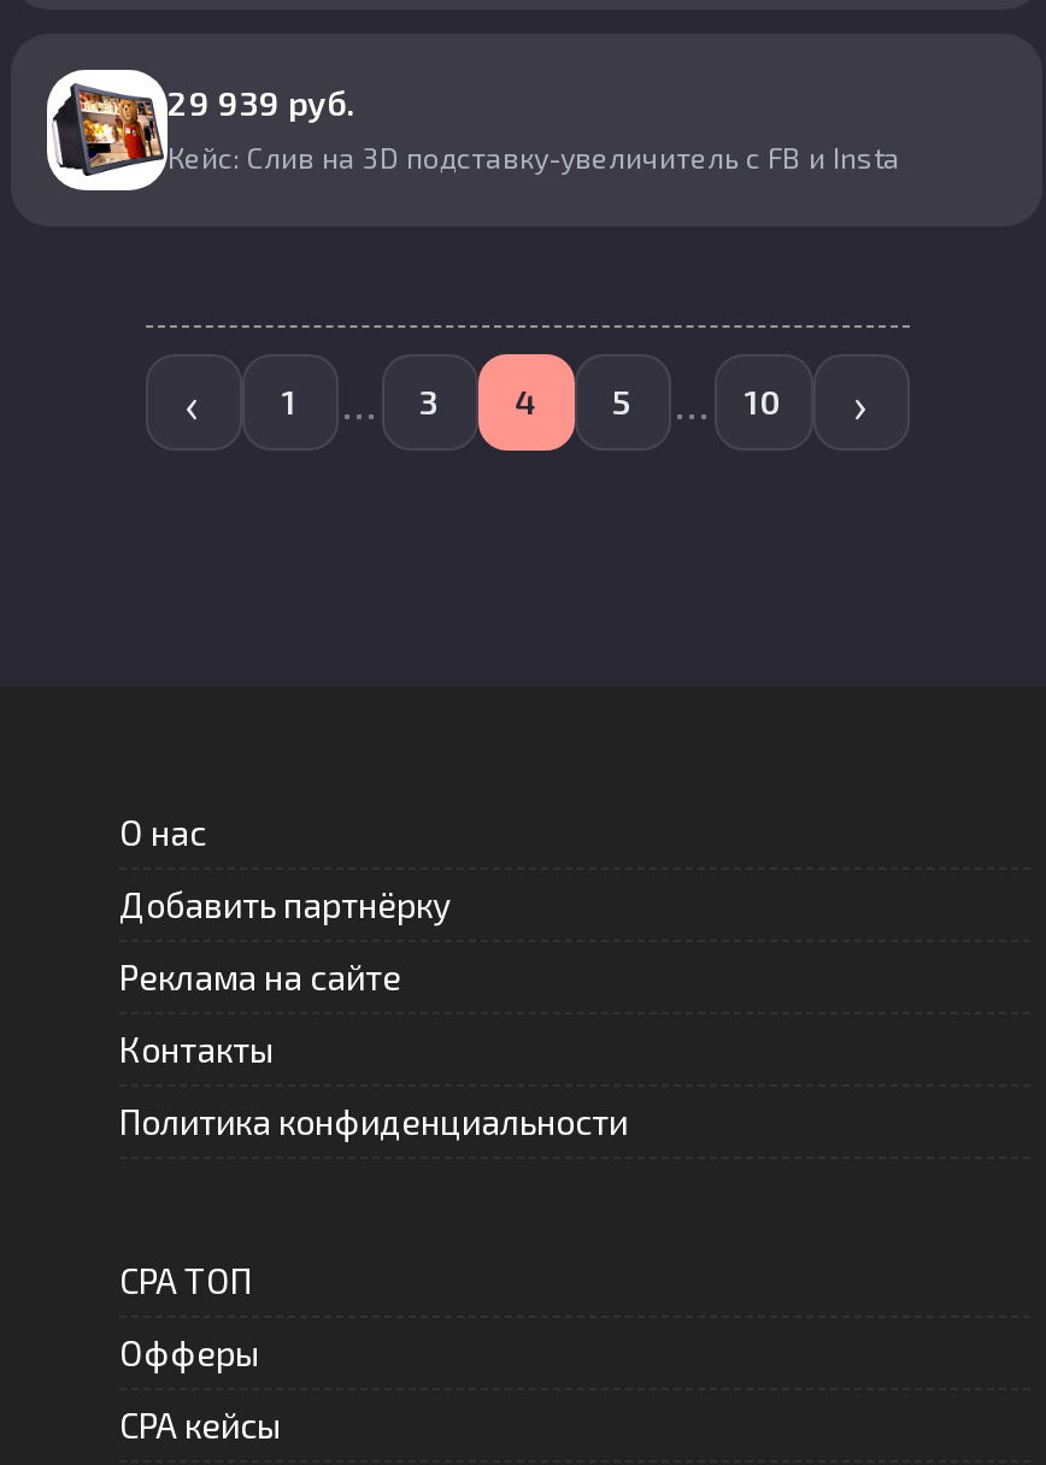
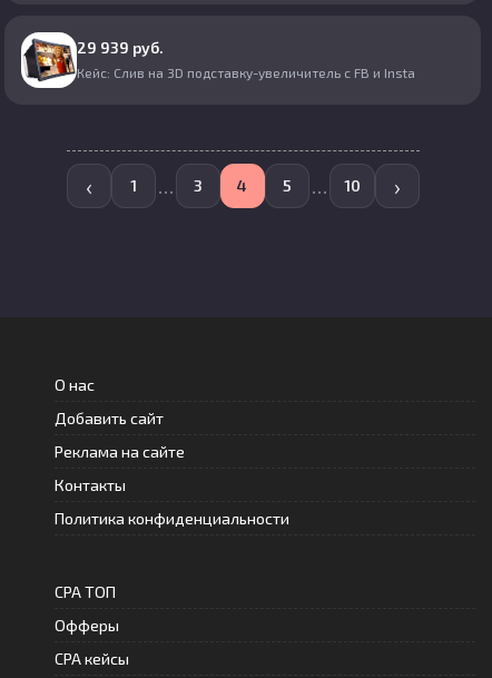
[119,884,452,925] Добавить партнёрку -> [55,409,164,428] Добавить сайт

